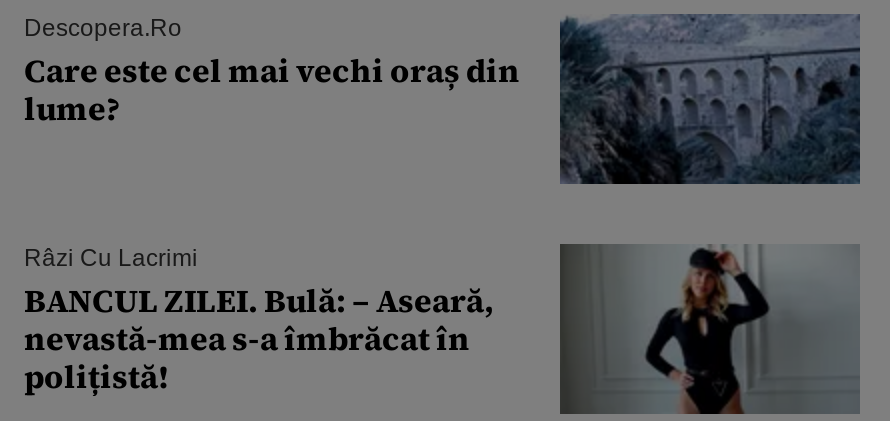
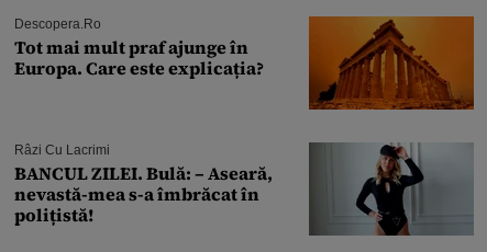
[24,12,862,186] [image] | Care este cel mai vechi oraș din | lume? -> [14,15,475,111] [image] | Tot mai mult praf ajunge în | Europa. Care este explicația?

